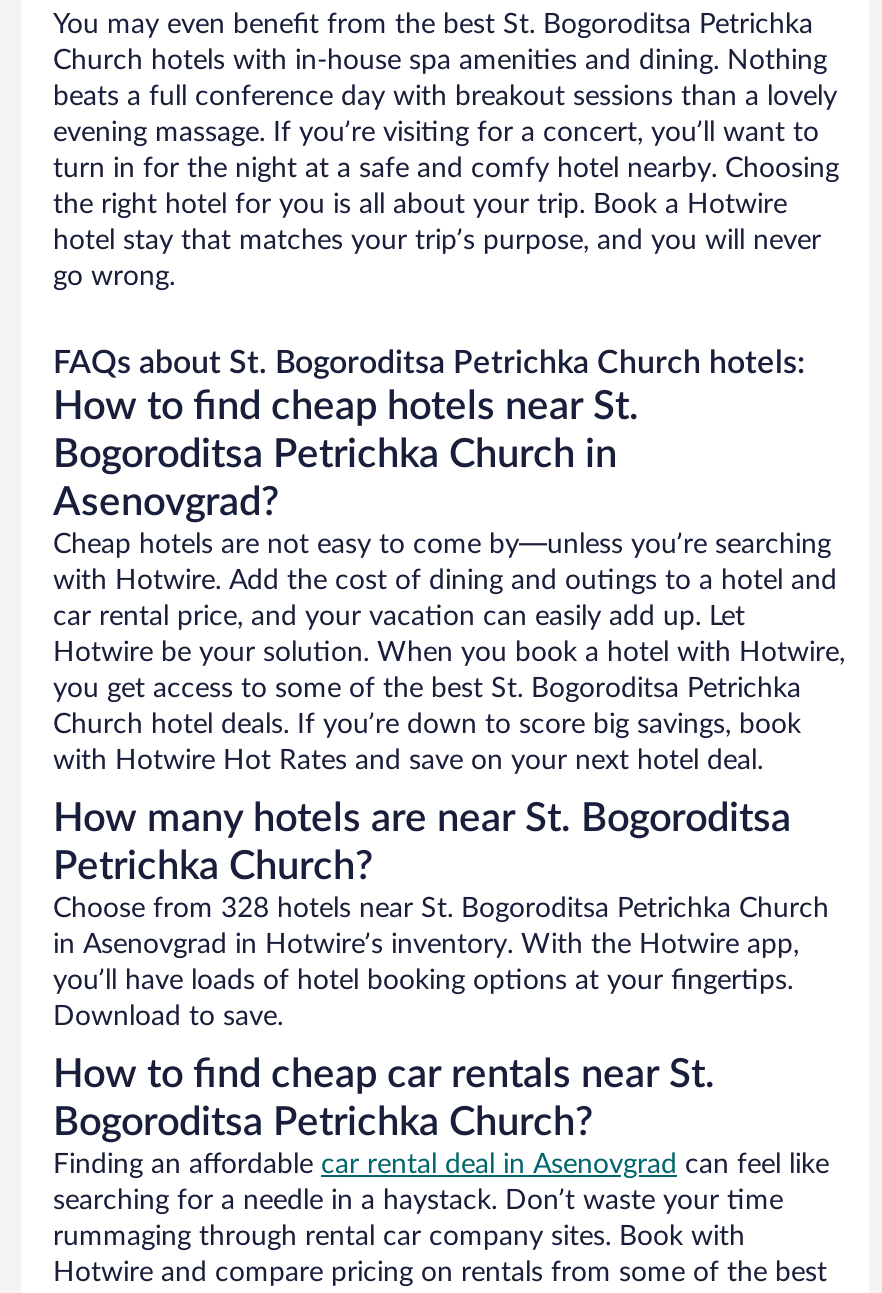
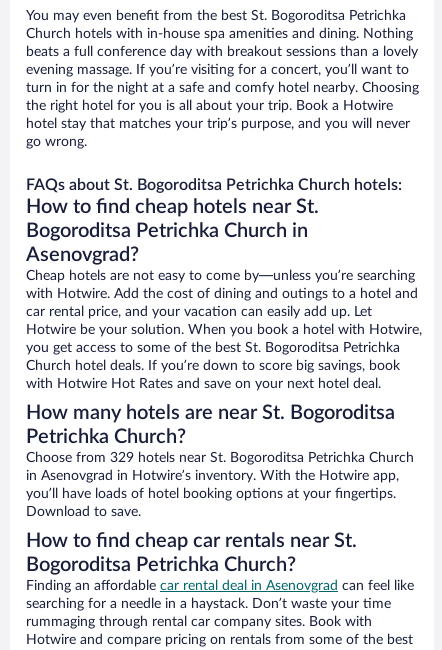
[53,895,829,923] Choose from 328 hotels near St. Bogoroditsa Petrichka Church -> [26,451,414,465] Choose from 329 hotels near St. Bogoroditsa Petrichka Church

